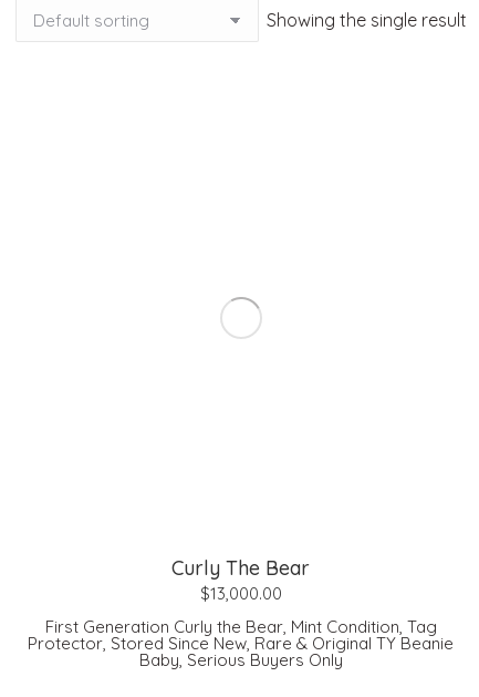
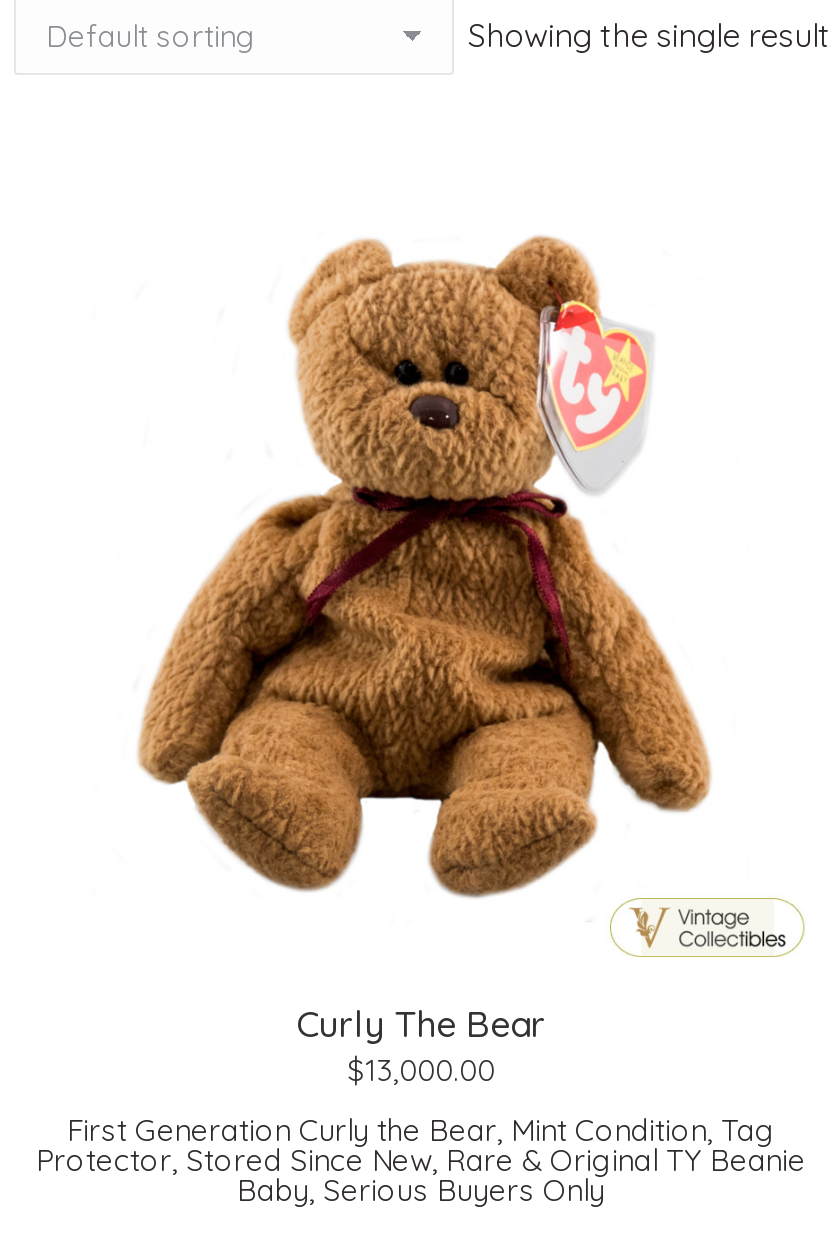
none -> [136,235,804,957] [image]

